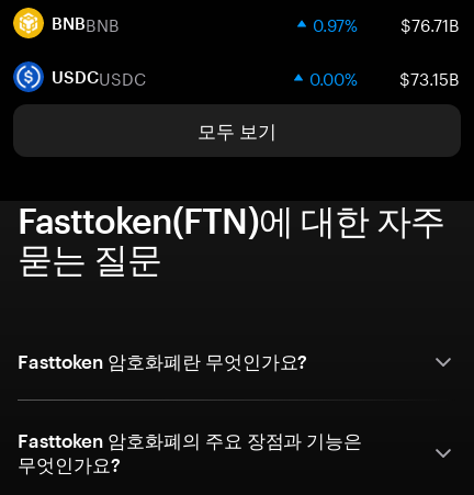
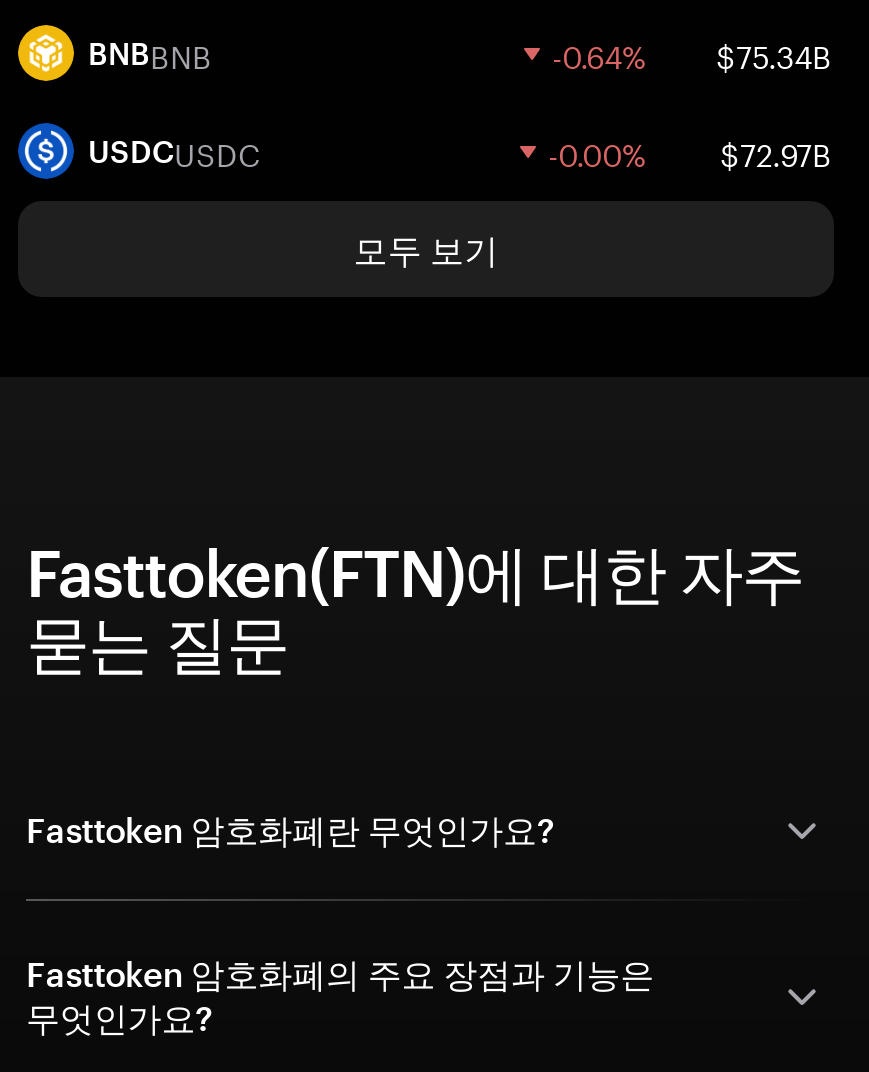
[313,10,460,36] 0.97% | $76.71B -> [552,29,832,77] -0.64% | $75.34B
[309,64,460,90] 0.00% | $73.15B -> [548,127,832,175] -0.00% | $72.97B

